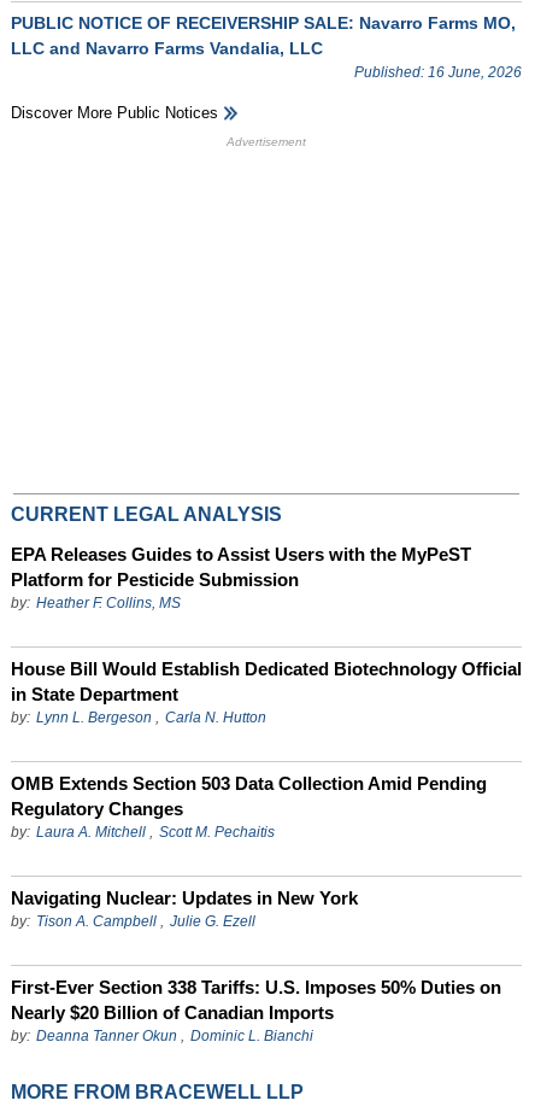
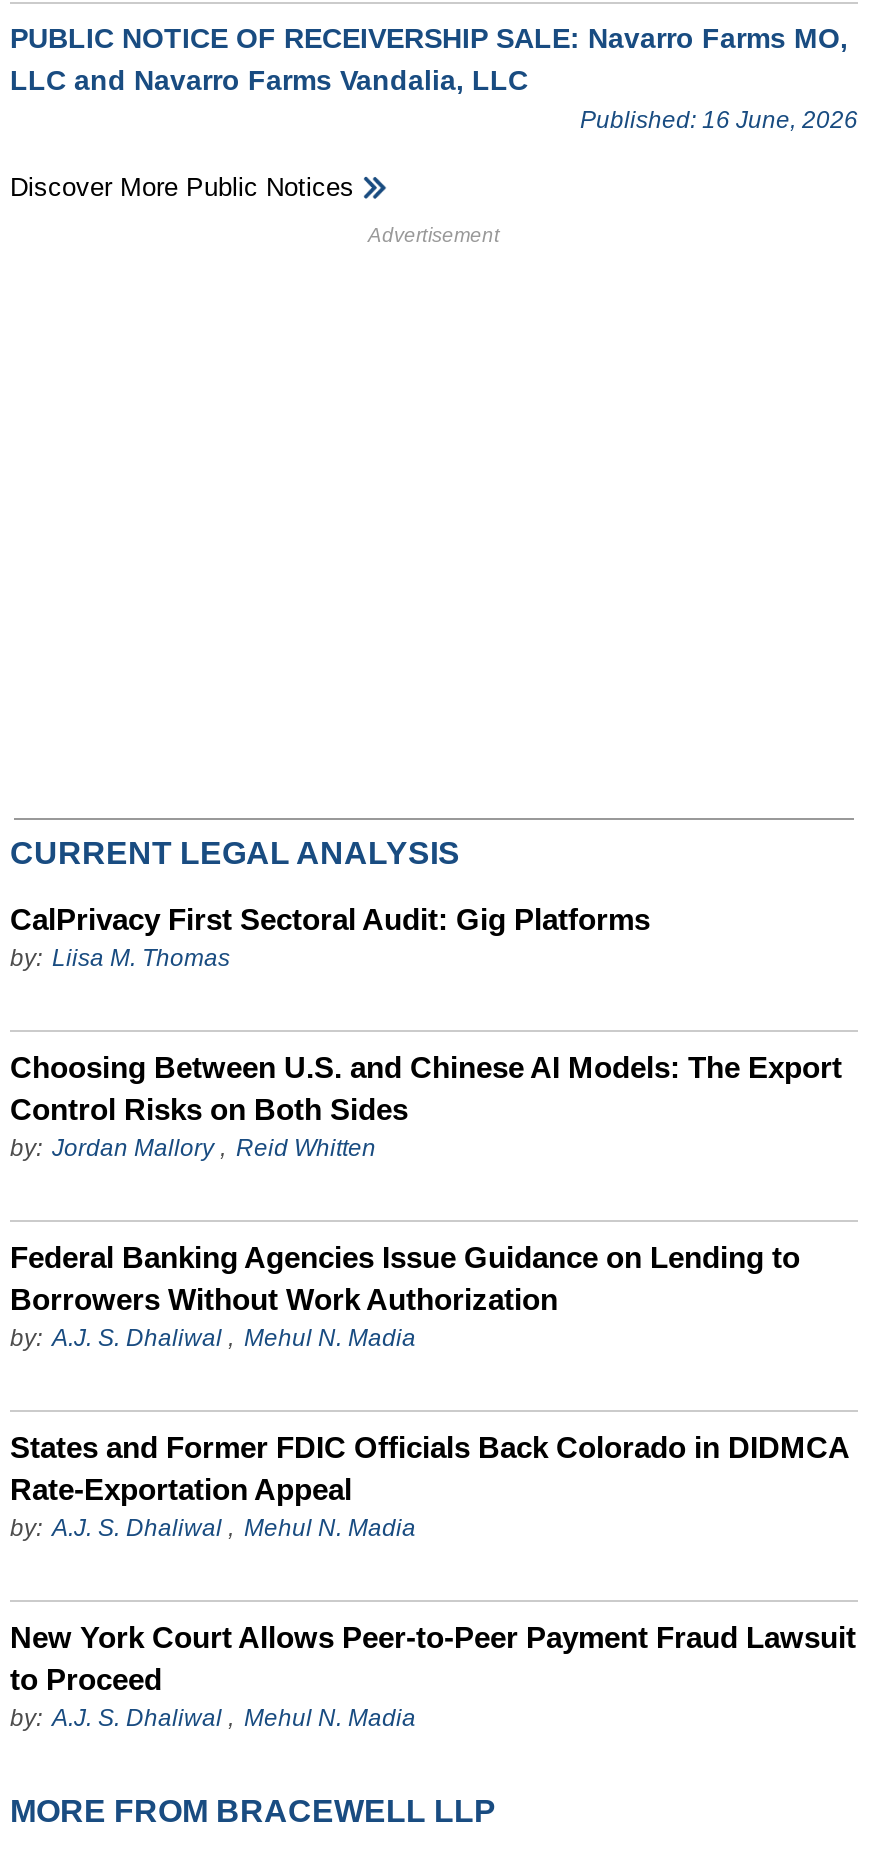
[11,545,471,612] EPA Releases Guides to Assist Users with the MyPeST | Platform for Pesticide Submission | by: Heather F. Collins, MS -> [10,903,650,973] CalPrivacy First Sectoral Audit: Gig Platforms | by: Liisa M. Thomas
[11,659,522,727] House Bill Would Establish Dedicated Biotechnology Official | in State Department | by: Lynn L. Bergeson, Carla N. Hutton -> [10,1051,842,1163] Choosing Between U.S. and Chinese AI Models: The Export | Control Risks on Both Sides | by: Jordan Mallory, Reid Whitten
[11,774,487,841] OMB Extends Section 503 Data Collection Amid Pending | Regulatory Changes | by: Laura A. Mitchell, Scott M. Pechaitis -> [10,1241,800,1353] Federal Banking Agencies Issue Guidance on Lending to | Borrowers Without Work Authorization | by: A.J. S. Dhaliwal, Mehul N. Madia
[11,888,358,930] Navigating Nuclear: Updates in New York | by: Tison A. Campbell, Julie G. Ezell -> [10,1431,848,1543] States and Former FDIC Officials Back Colorado in DIDMCA | Rate-Exportation Appeal | by: A.J. S. Dhaliwal, Mehul N. Madia
[11,977,501,1045] First-Ever Section 338 Tariffs: U.S. Imposes 50% Duties on | Nearly $20 Billion of Canadian Imports | by: Deanna Tanner Okun, Dominic L. Bianchi -> [10,1621,856,1733] New York Court Allows Peer-to-Peer Payment Fraud Lawsuit | to Proceed | by: A.J. S. Dhaliwal, Mehul N. Madia

